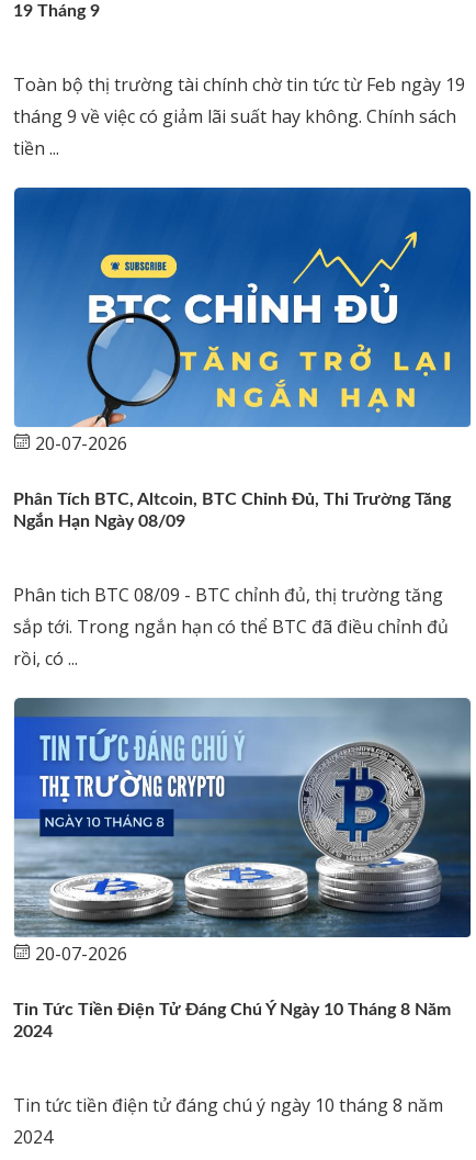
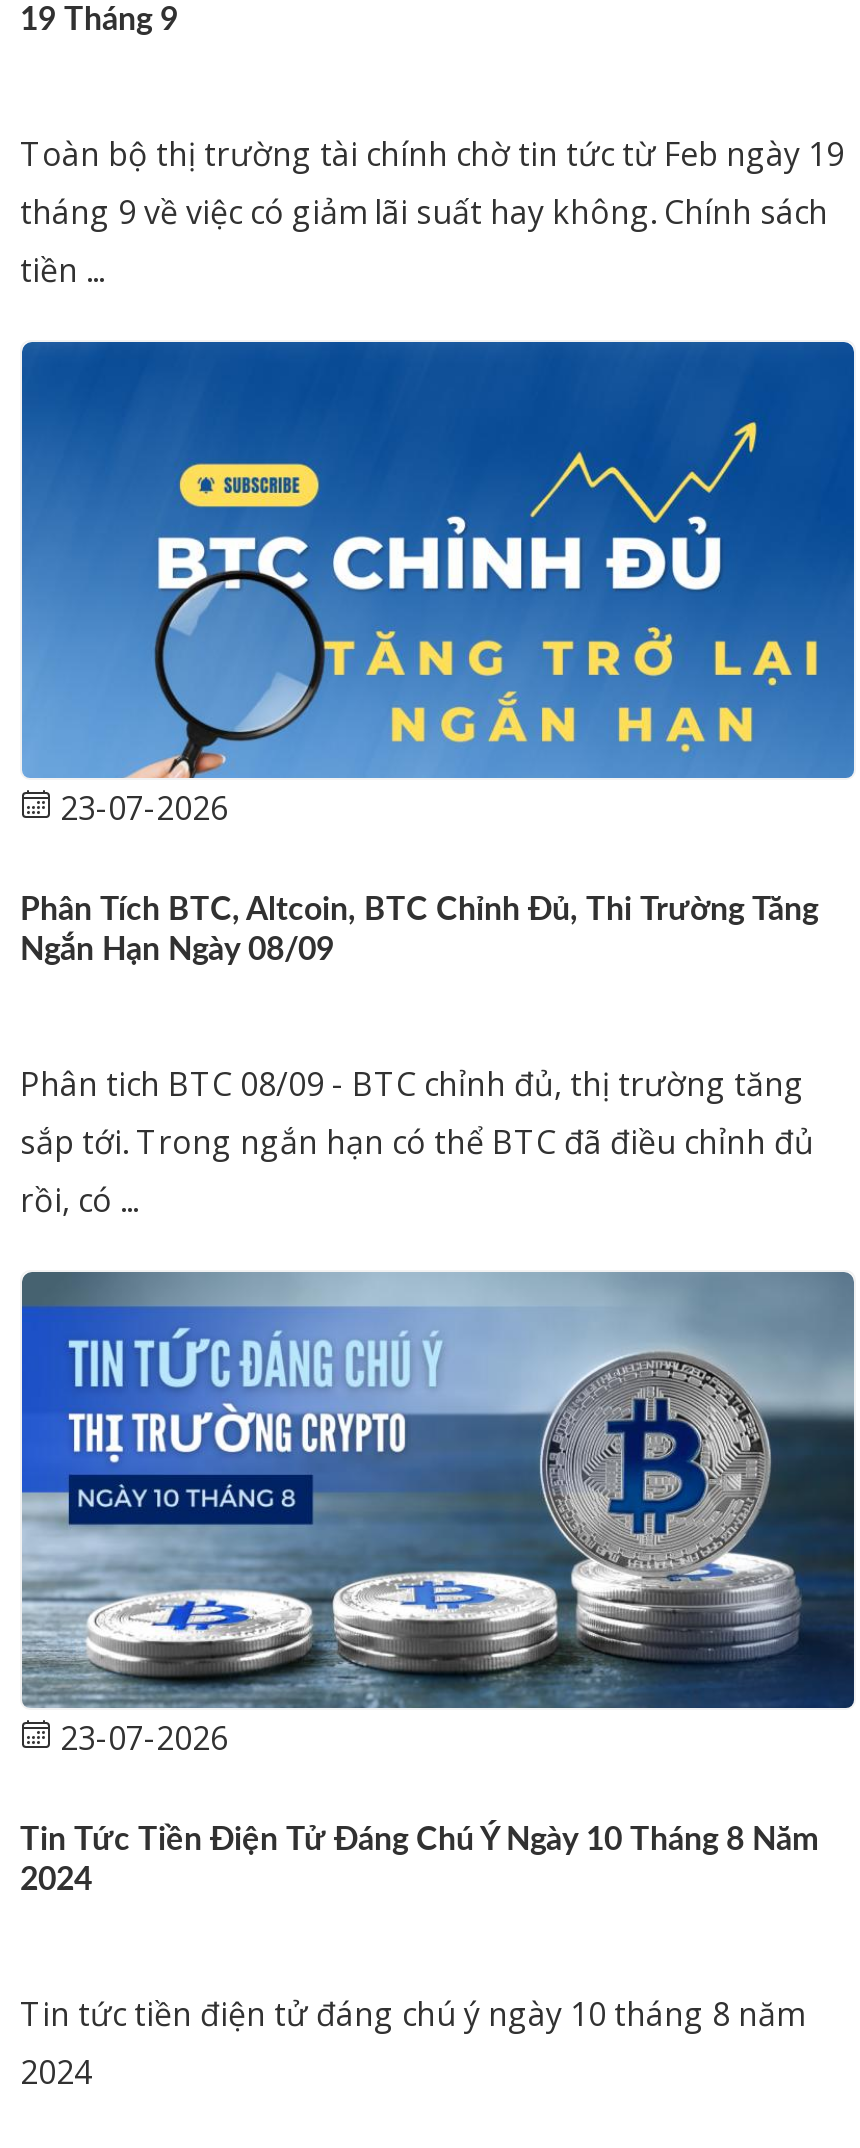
[31,431,127,455] 20-07-2026 -> [52,786,228,830] 23-07-2026
[31,941,127,966] 20-07-2026 -> [52,1716,228,1760] 23-07-2026

